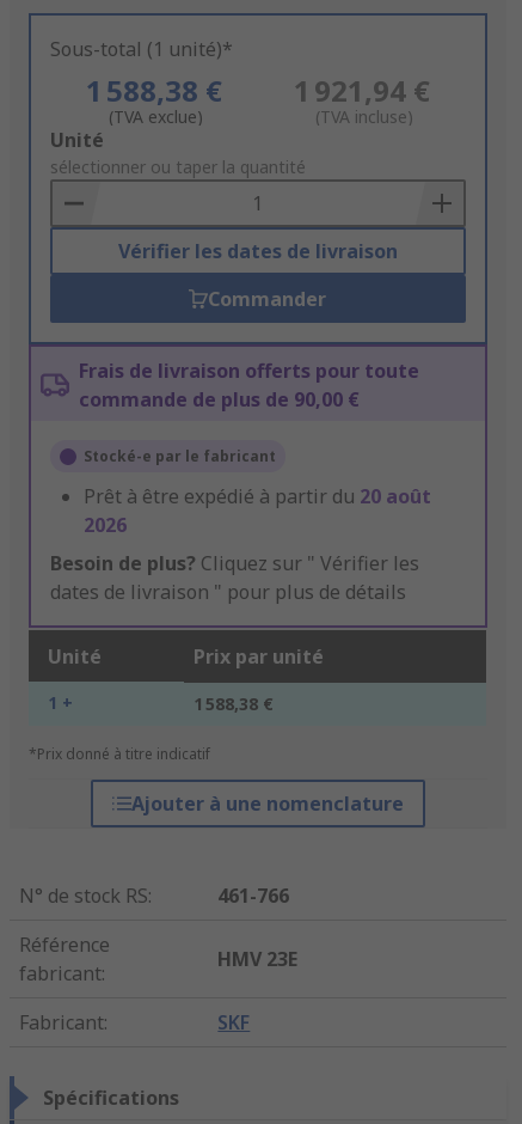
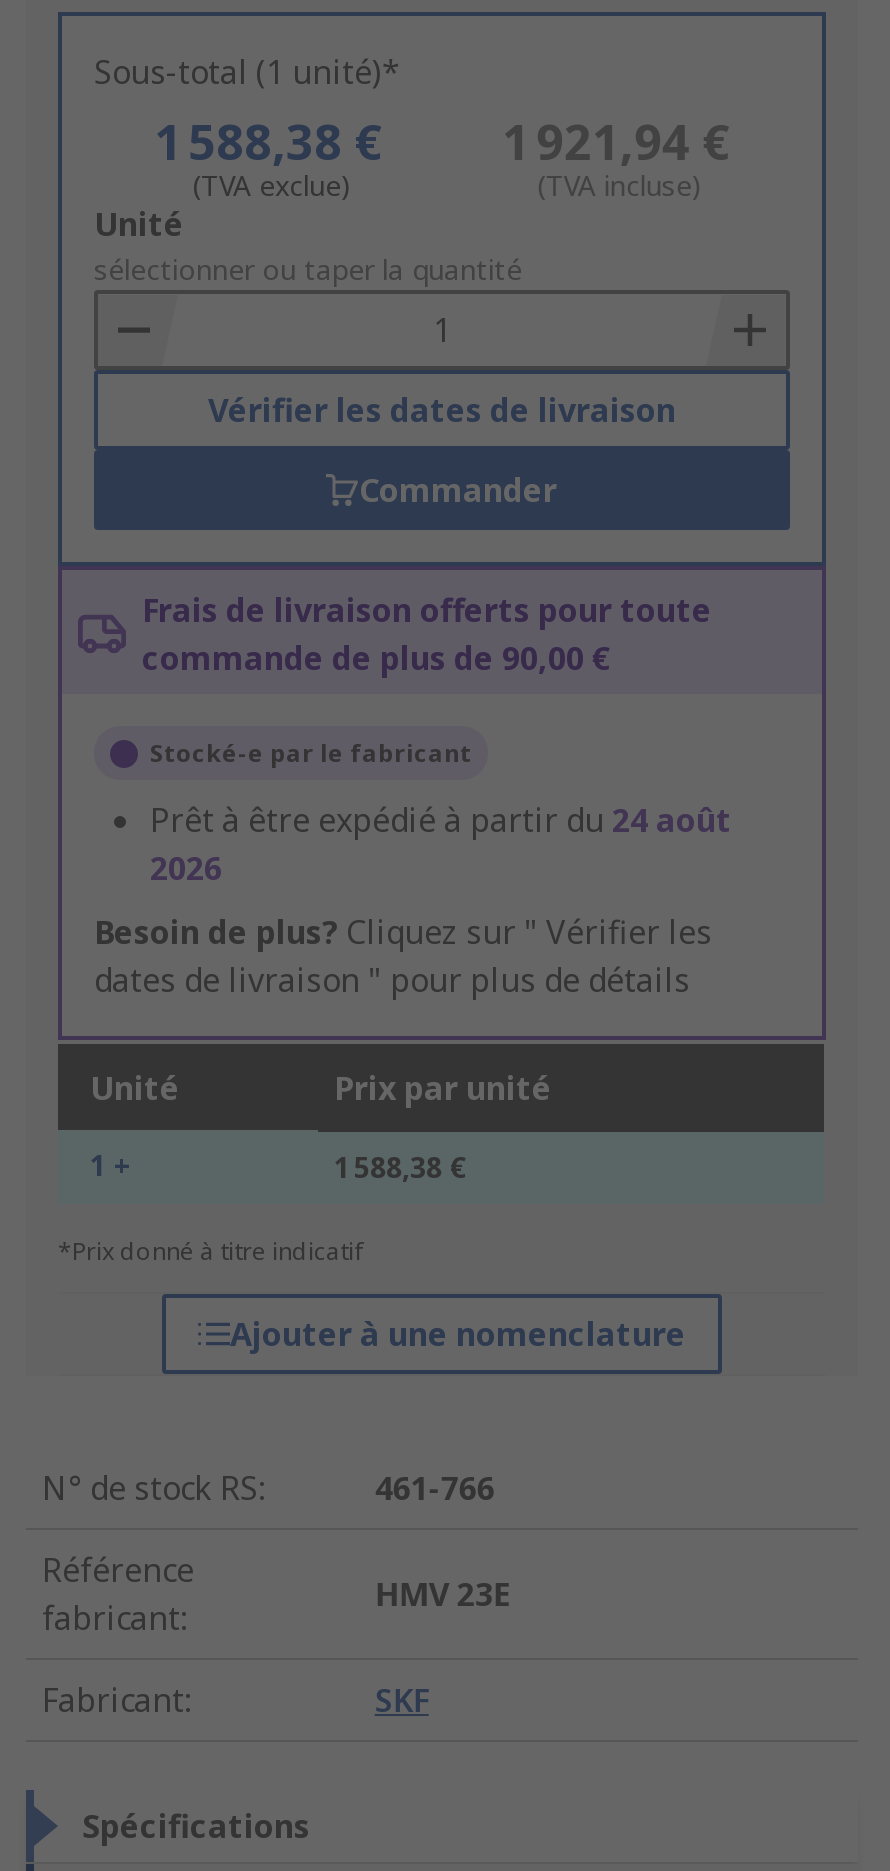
[84,484,431,510] Prêt à être expédié à partir du 20 août -> [150,799,732,843] Prêt à être expédié à partir du 24 août

